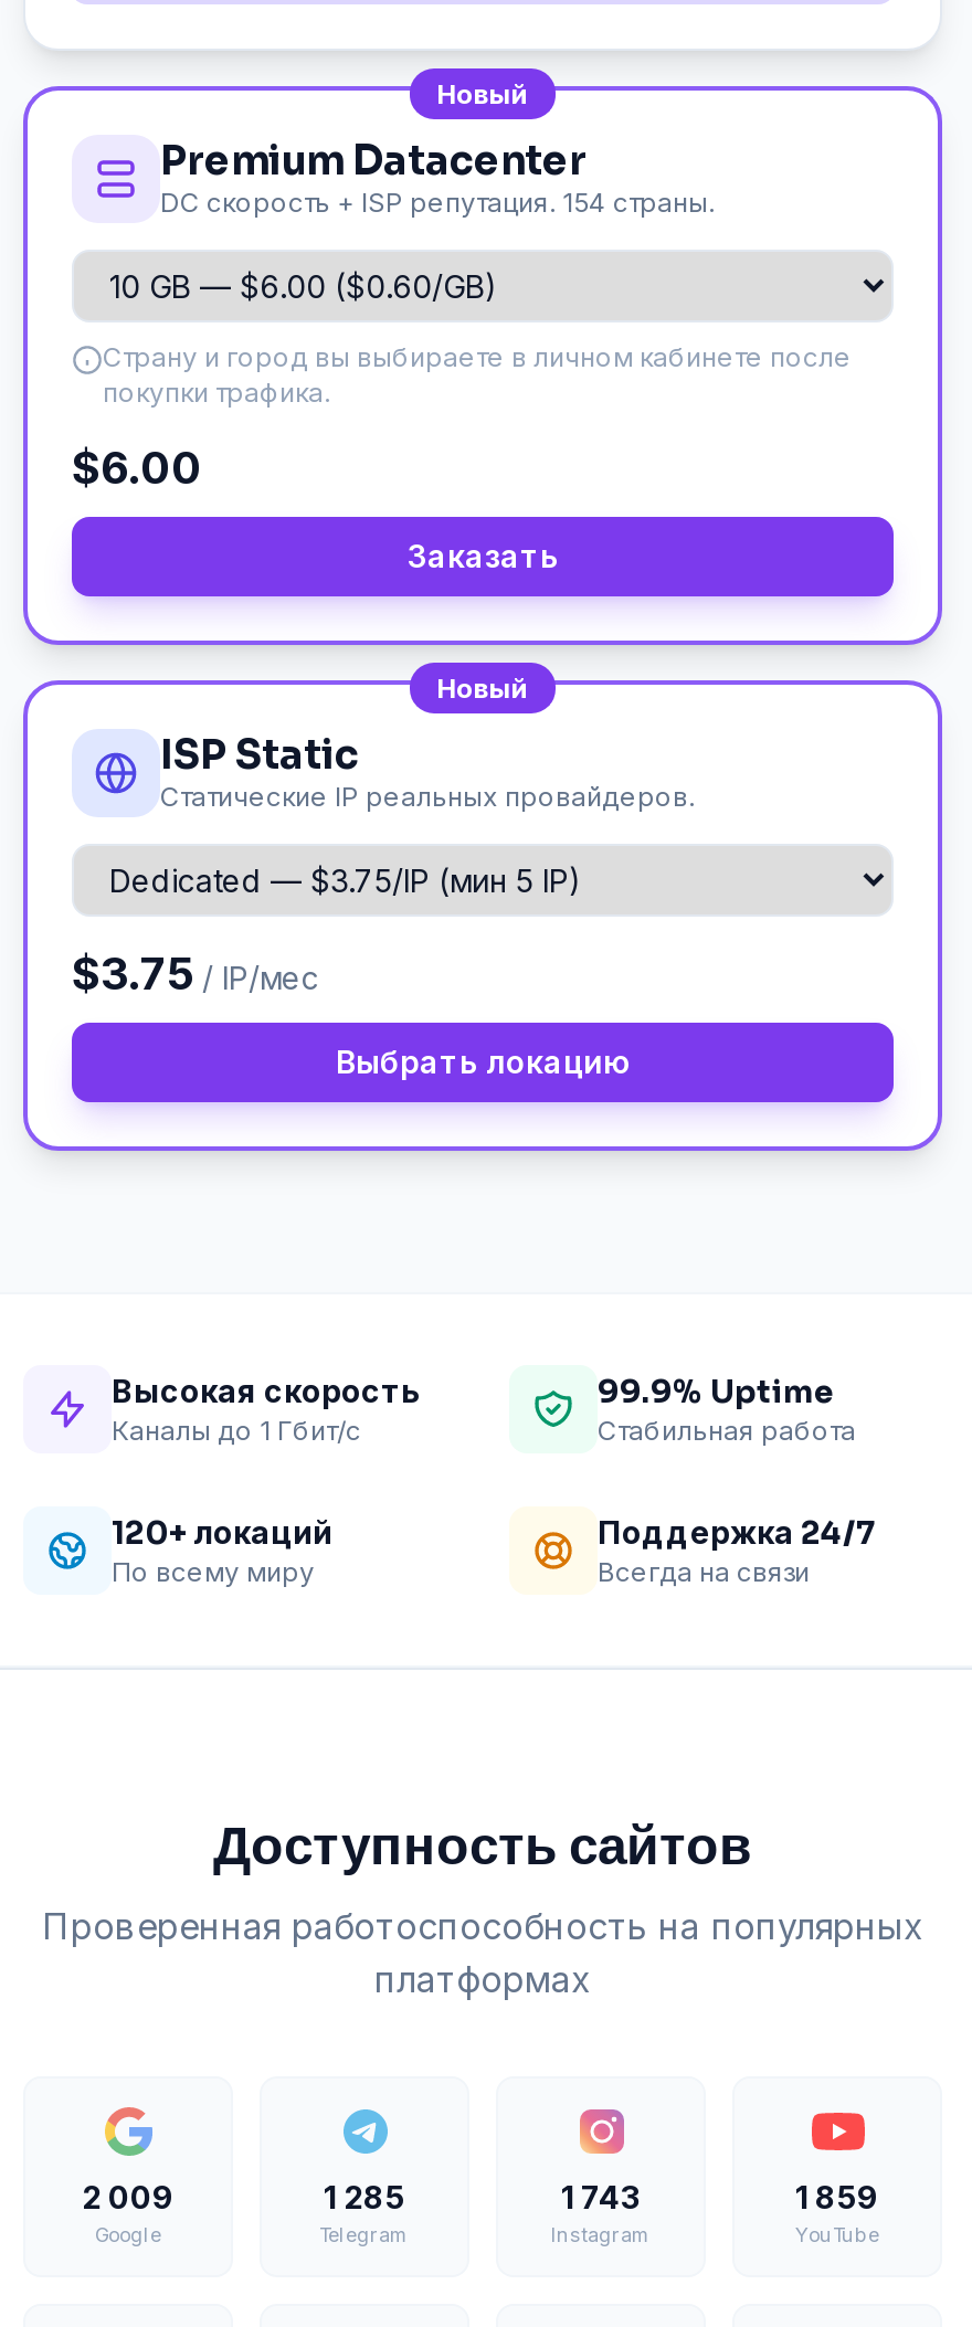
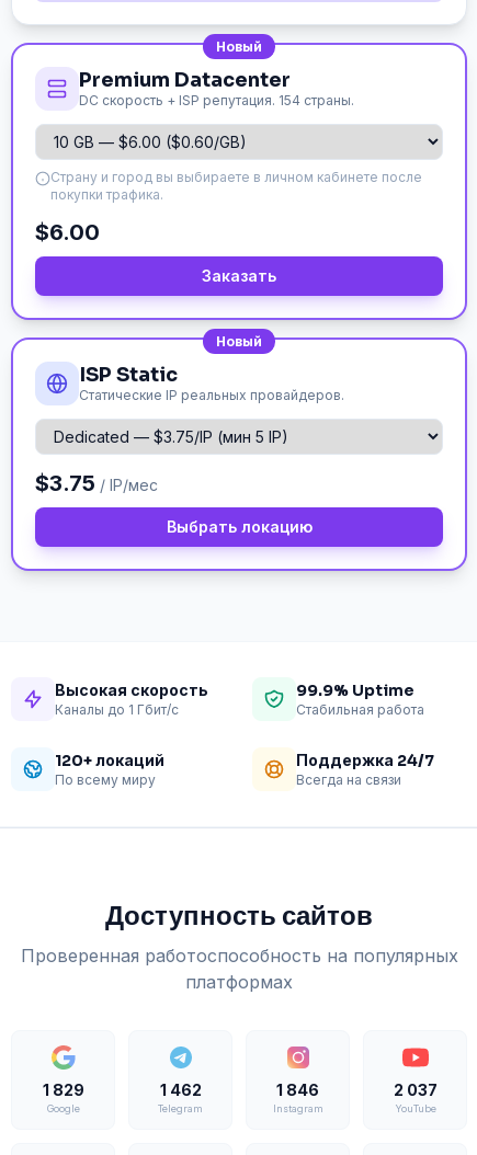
[82,2178,175,2215] 2 009 -> [42,1080,84,1099] 1 829
[324,2178,405,2215] 1 285 -> [160,1080,201,1099] 1 462
[561,2178,641,2215] 1 743 -> [276,1080,319,1099] 1 846
[795,2178,879,2215] 1 859 -> [393,1080,437,1099] 2 037

